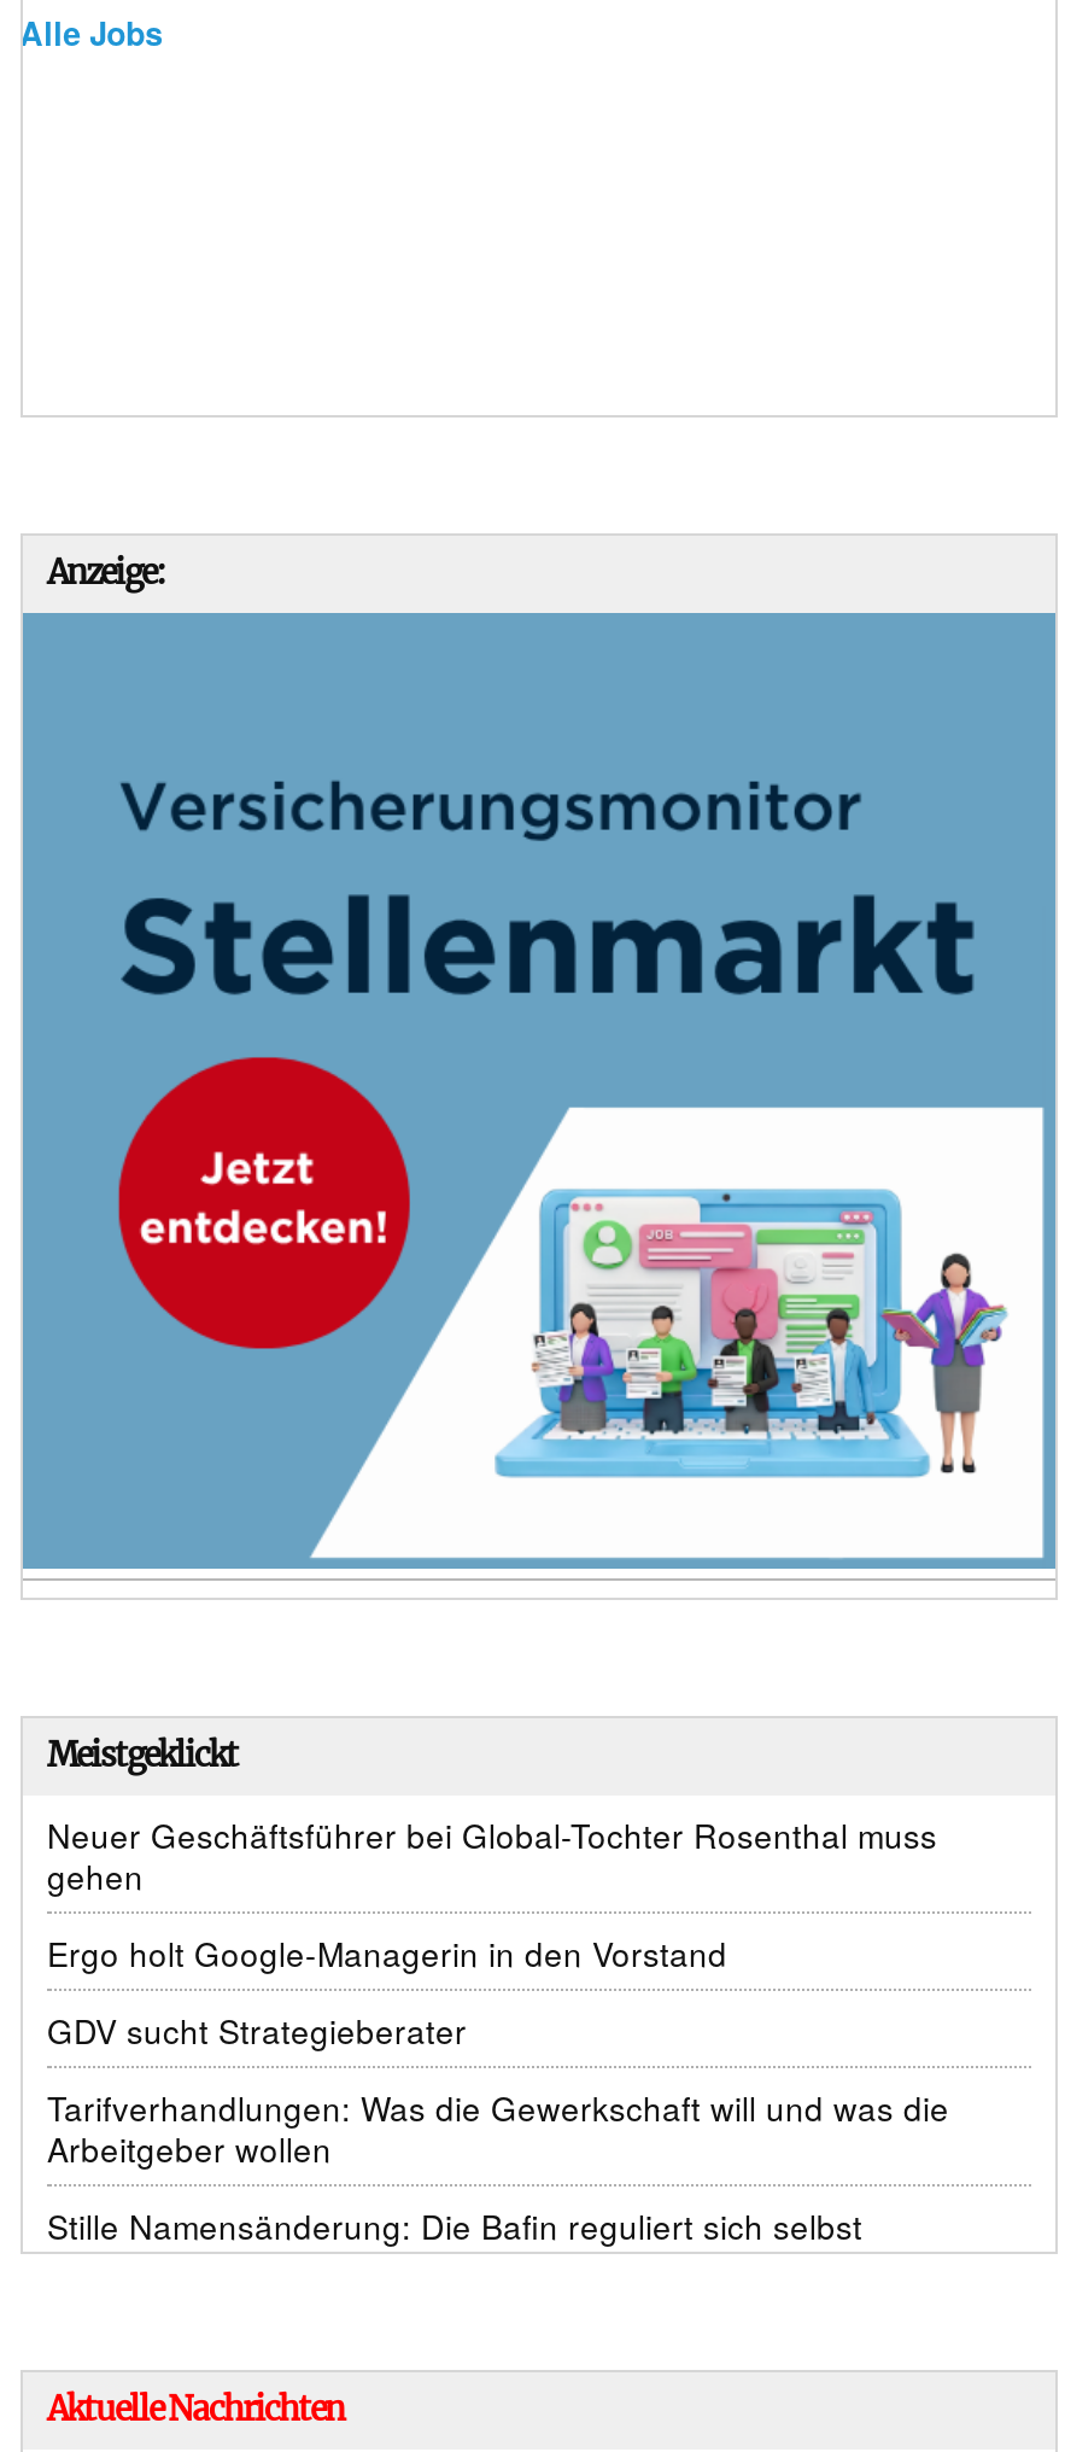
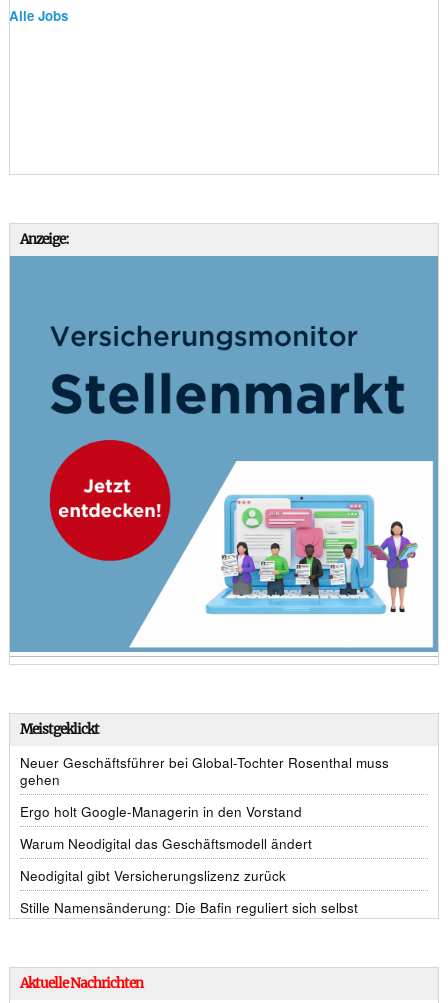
[47,2008,467,2054] GDV sucht Strategieberater -> [20,834,312,853] Warum Neodigital das Geschäftsmodell ändert
[47,2085,949,2172] Tarifverhandlungen: Was die Gewerkschaft will und was die | Arbeitgeber wollen -> [20,866,286,885] Neodigital gibt Versicherungslizenz zurück

